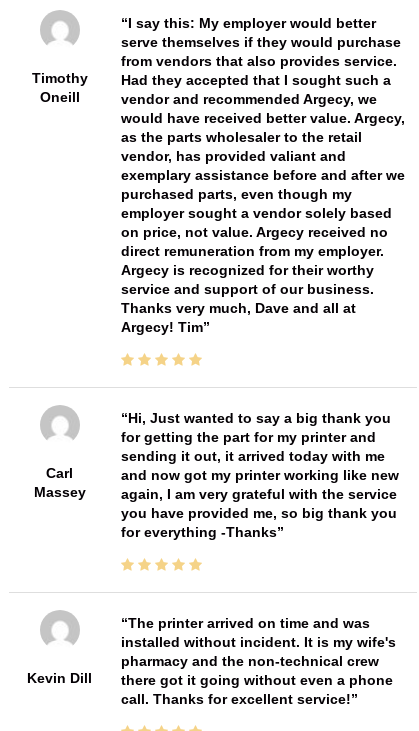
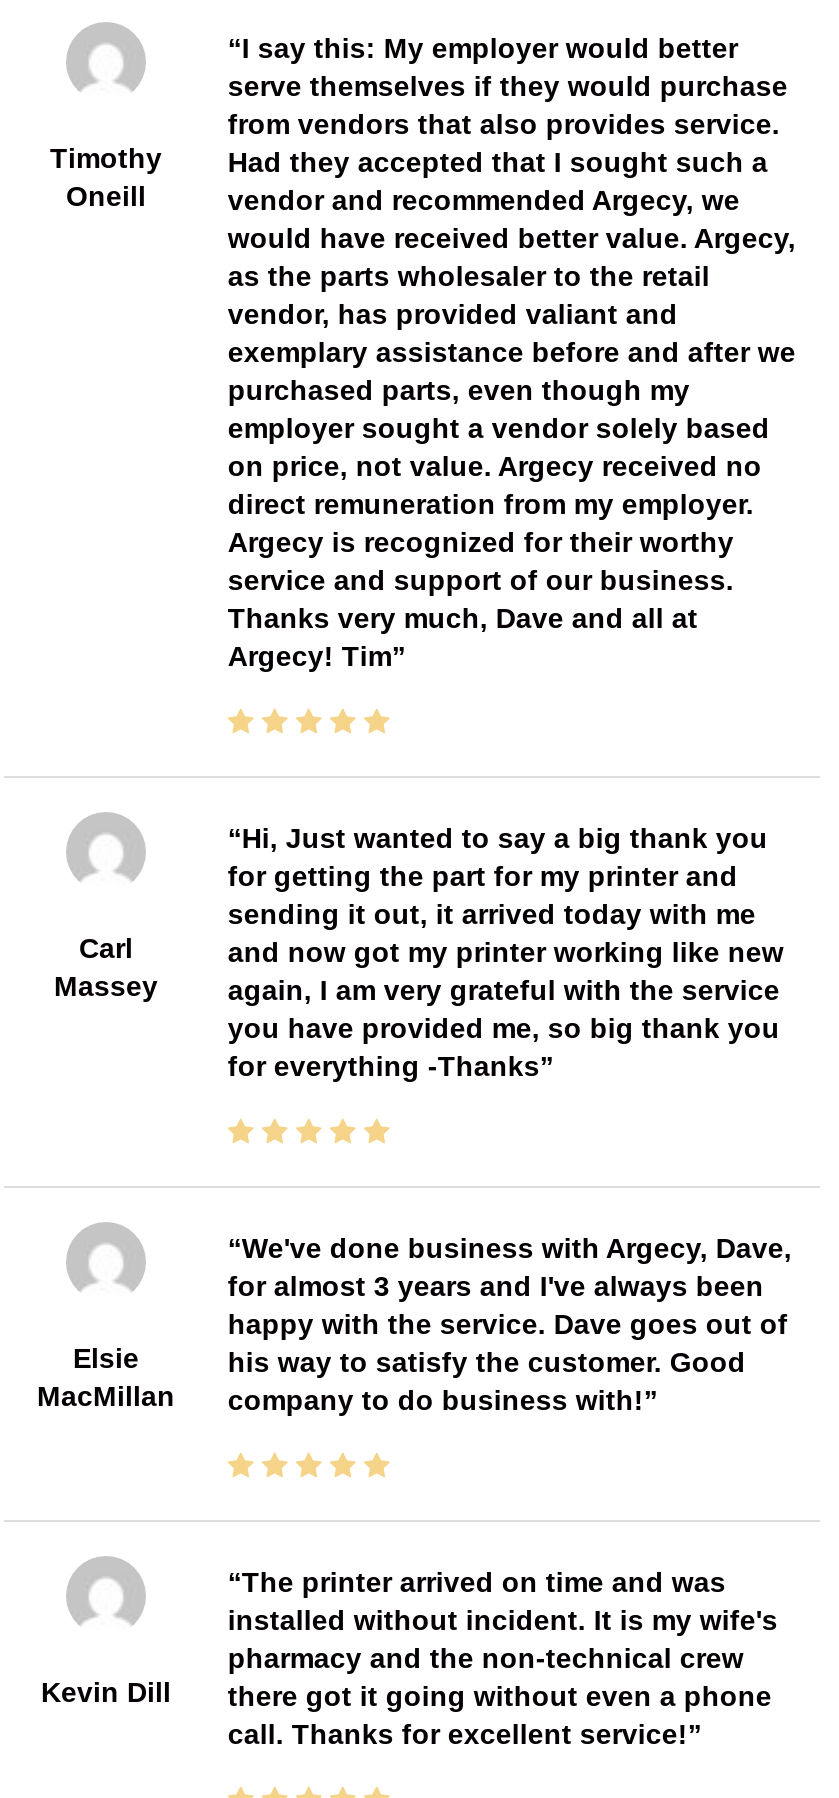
none -> [37,1341,175,1411] Elsie | MacMillan
none -> [228,1231,792,1415] We've done business with Argecy, Dave, | for almost 3 years and I've always been | happy with the service. Dave goes out of | his way to satisfy the customer. Good | company to do business with!

